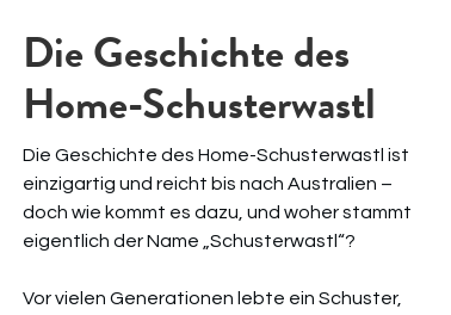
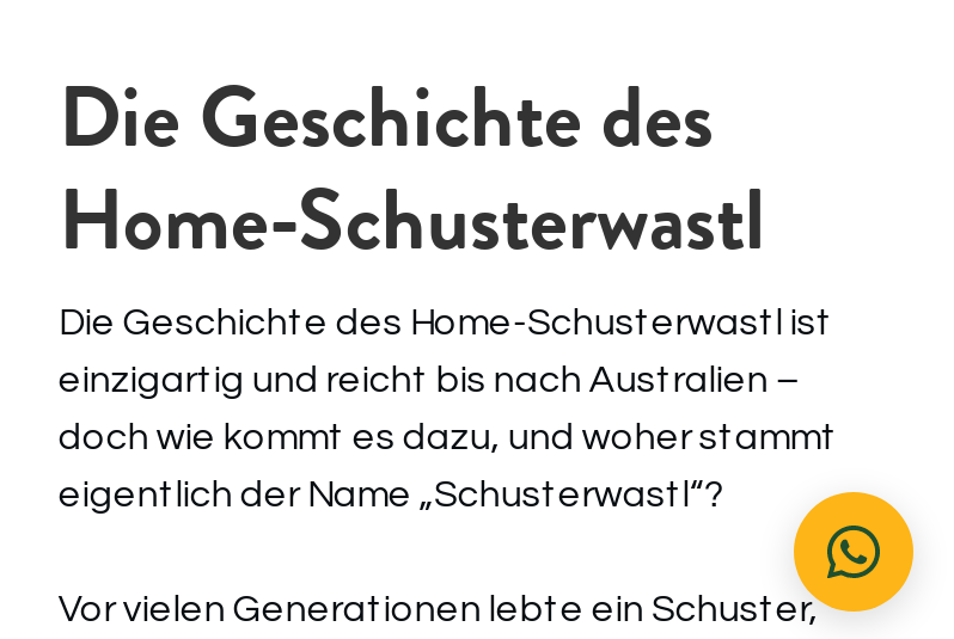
none -> [789,490,918,616] [image]

